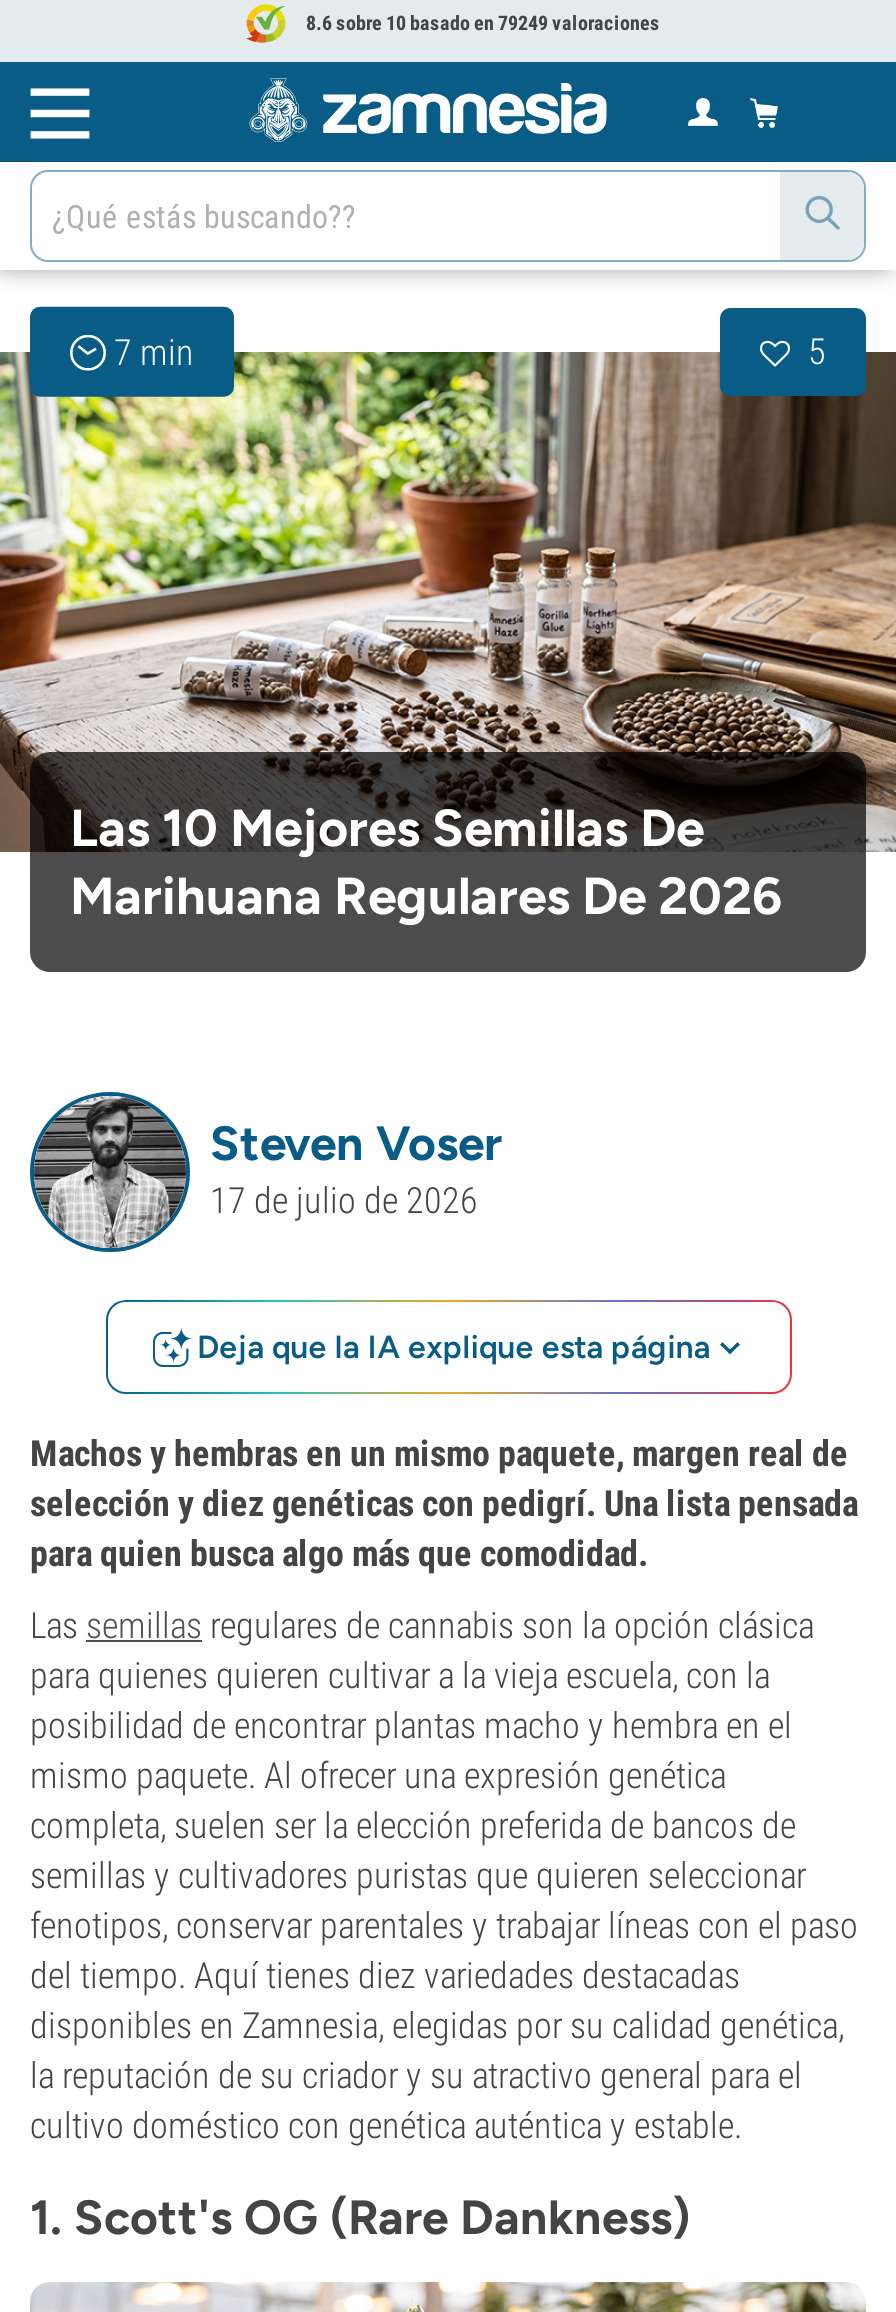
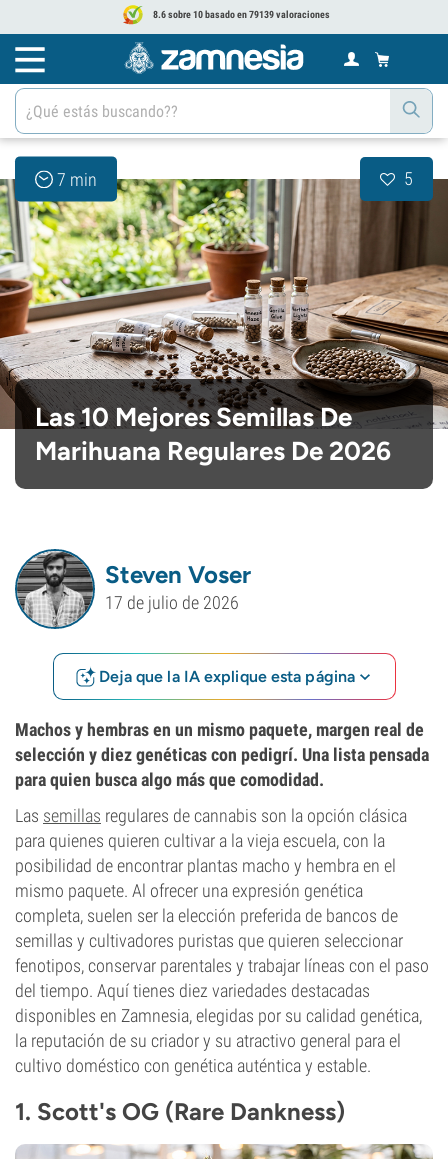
[302,12,660,34] 8.6 sobre 10 basado en 79249 valoraciones -> [151,9,330,20] 8.6 sobre 10 basado en 79139 valoraciones

